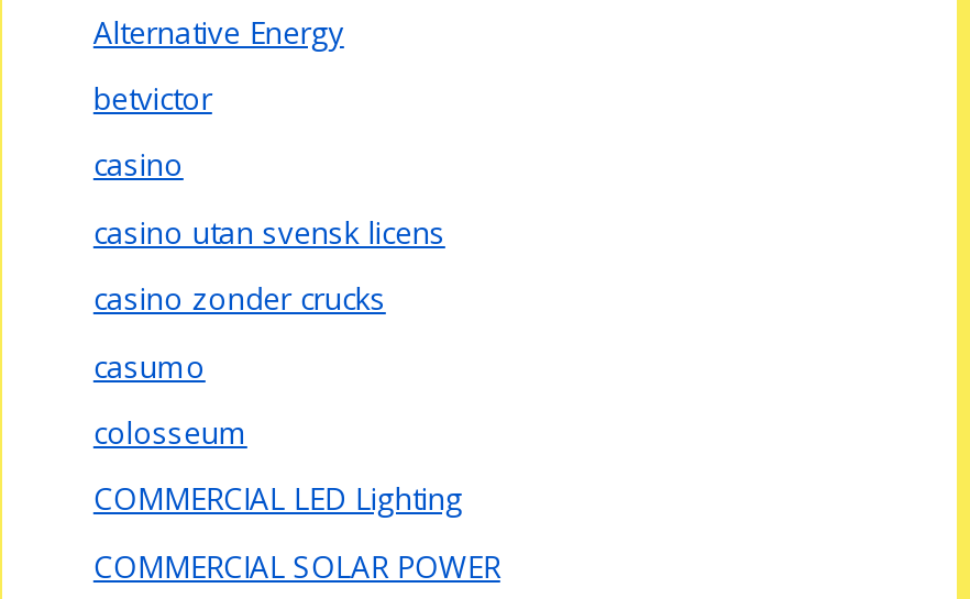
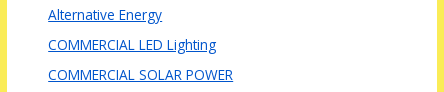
[93,77,445,453] betvictor | casino | casino utan svensk licens | casino zonder crucks | casumo | colosseum -> none

